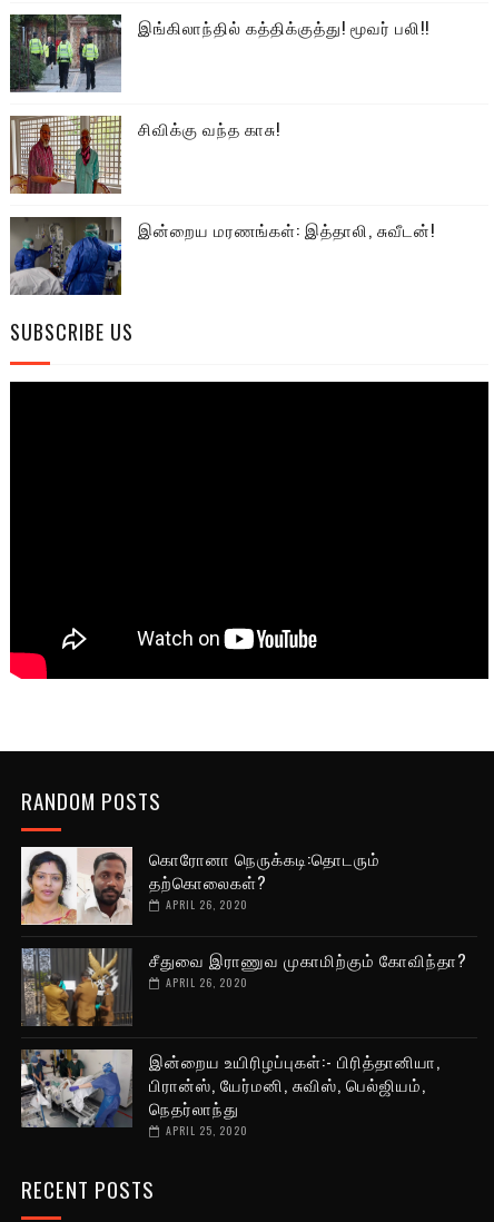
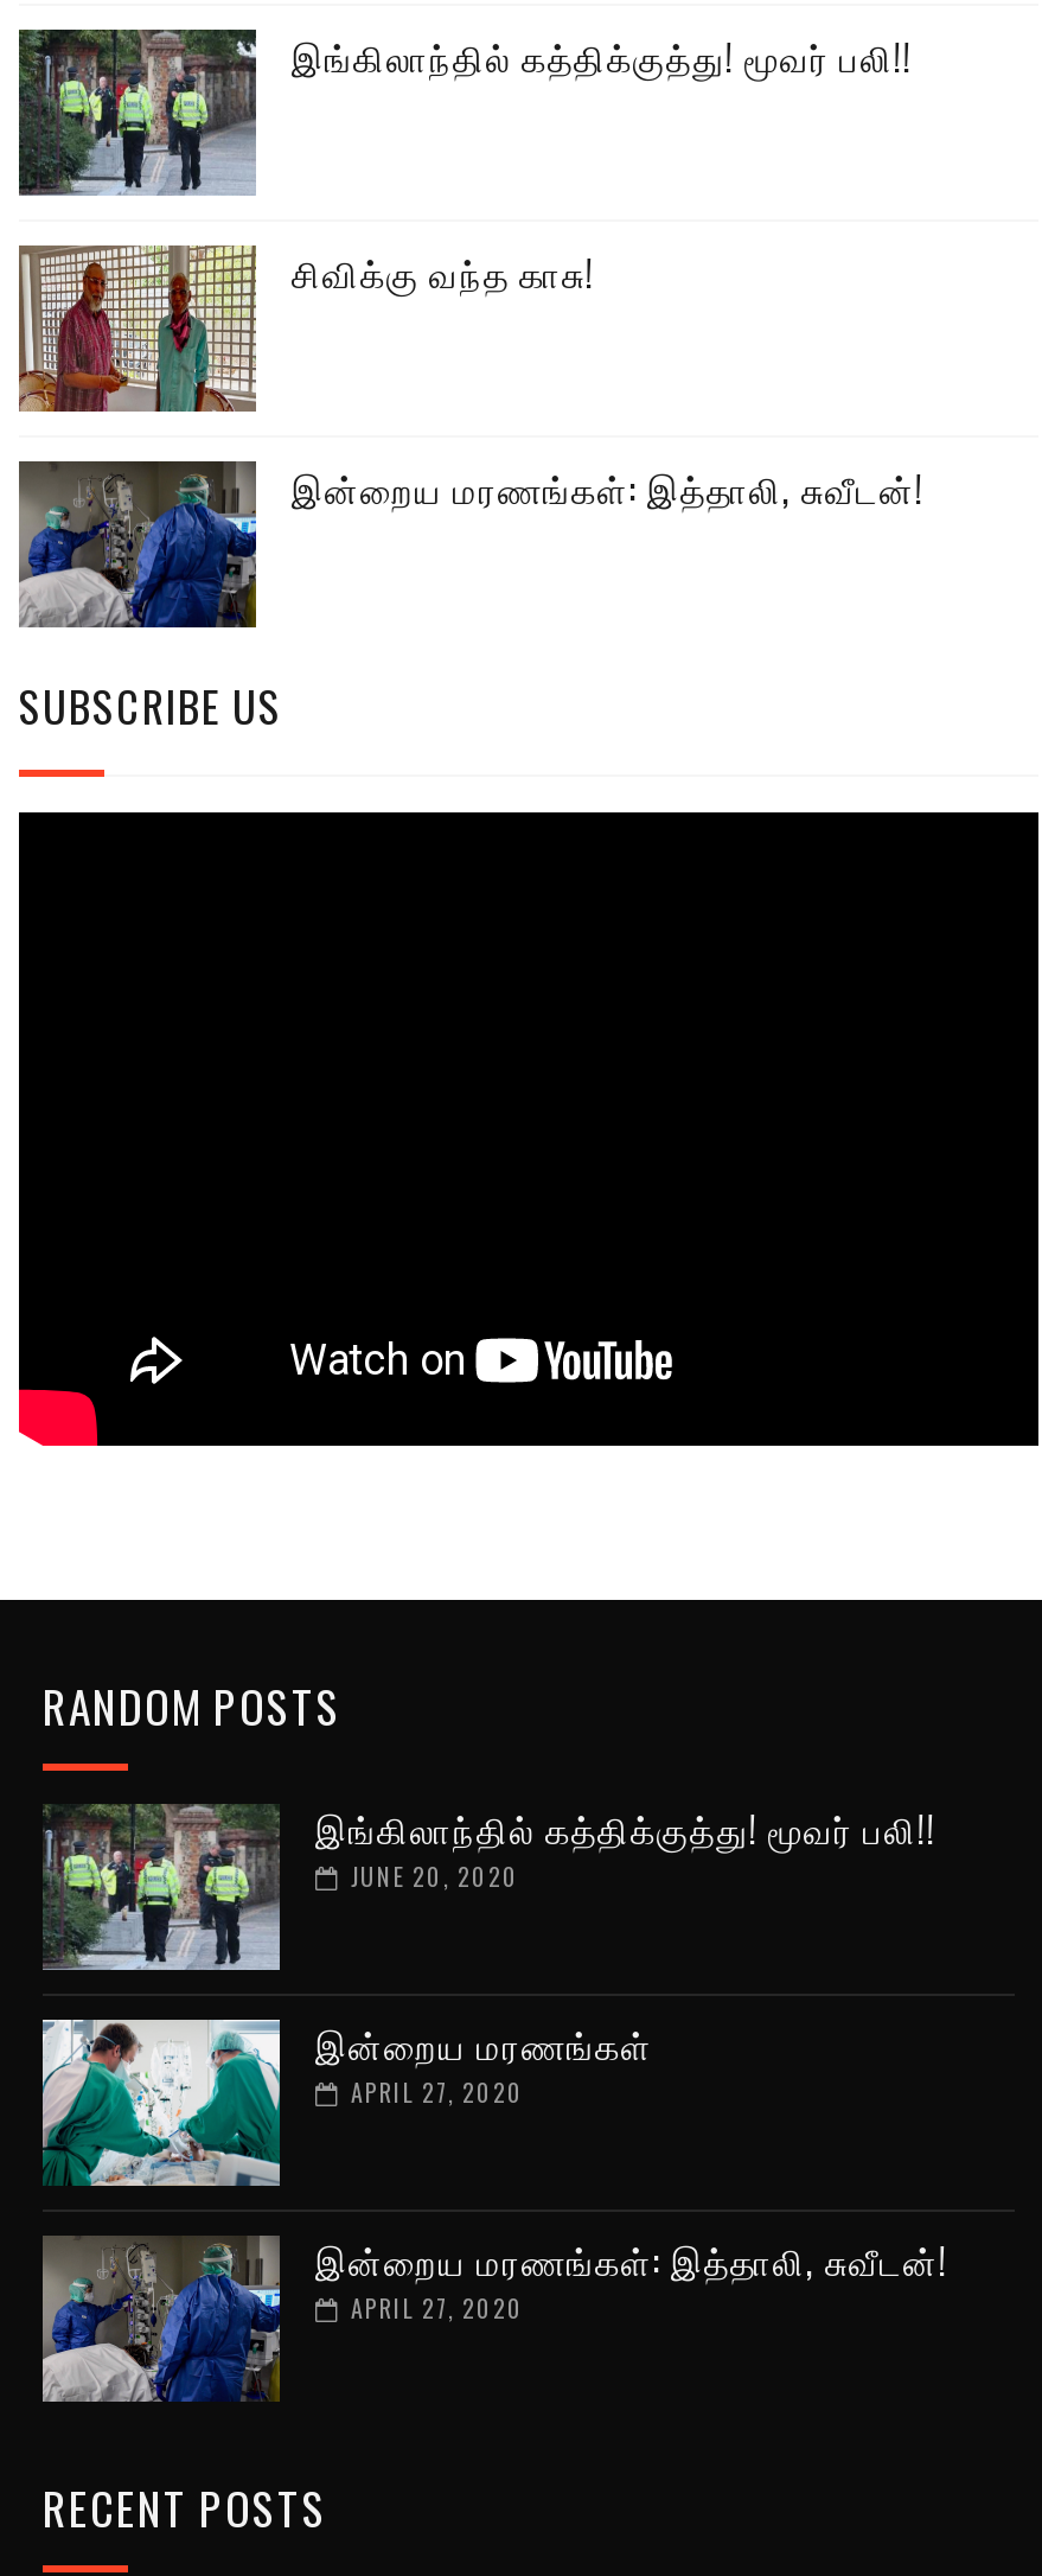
[20,846,381,925] [image] | கொரோனா நெருக்கடி:தொடரும் | தற்கொலைகள்? | APRIL 26, 2020 -> [43,1802,936,1970] [image] | இங்கிலாந்தில் கத்திக்குத்து! மூவர் பலி!! | JUNE 20, 2020
[21,947,467,1027] [image] | சீதுவை இராணுவ முகாமிற்கும் கோவிந்தா? | APRIL 26, 2020 -> [43,2018,652,2188] [image] | இன்றைய மரணங்கள் | APRIL 27, 2020
[21,1048,441,1139] [image] | இன்றைய உயிரிழப்புகள்:- பிரித்தானியா, | பிரான்ஸ், யேர்மனி, சுவிஸ், பெல்ஜியம், | நெதர்லாந்து | APRIL 25, 2020 -> [45,2233,948,2402] [image] | இன்றைய மரணங்கள்: இத்தாலி, சுவீடன்! | APRIL 27, 2020

